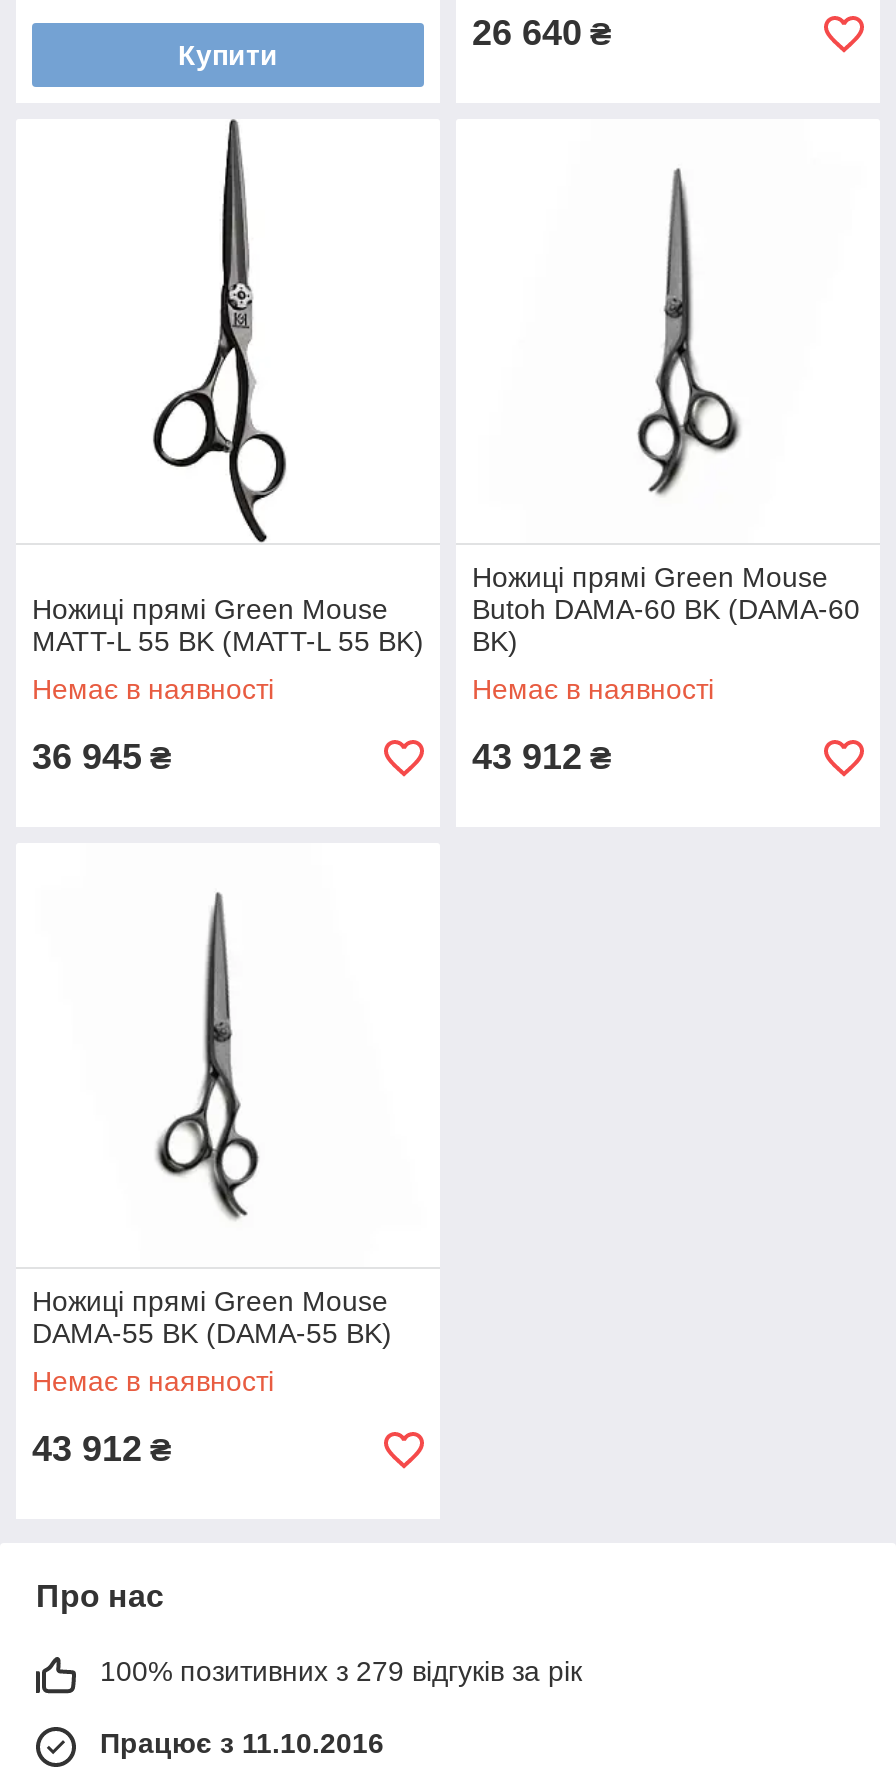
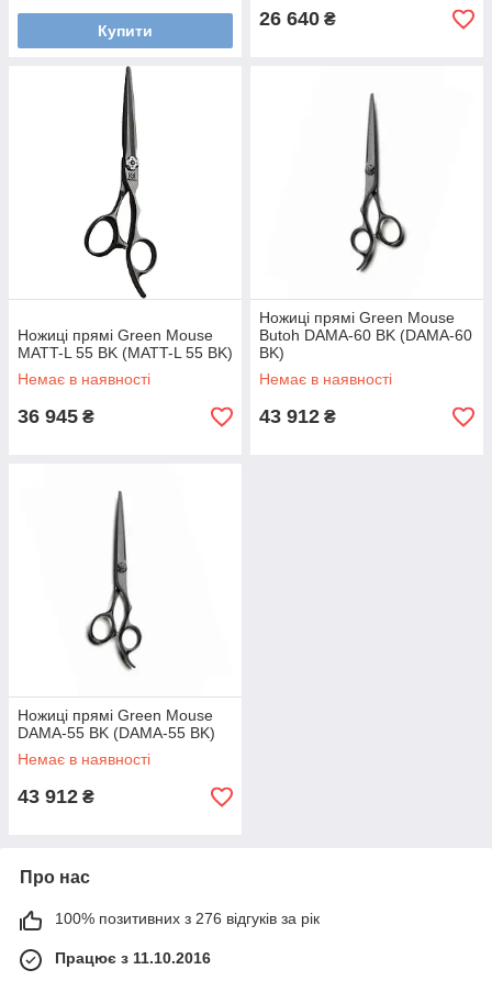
[100,1655,582,1687] 100% позитивних з 279 відгуків за рік -> [55,910,320,927] 100% позитивних з 276 відгуків за рік

